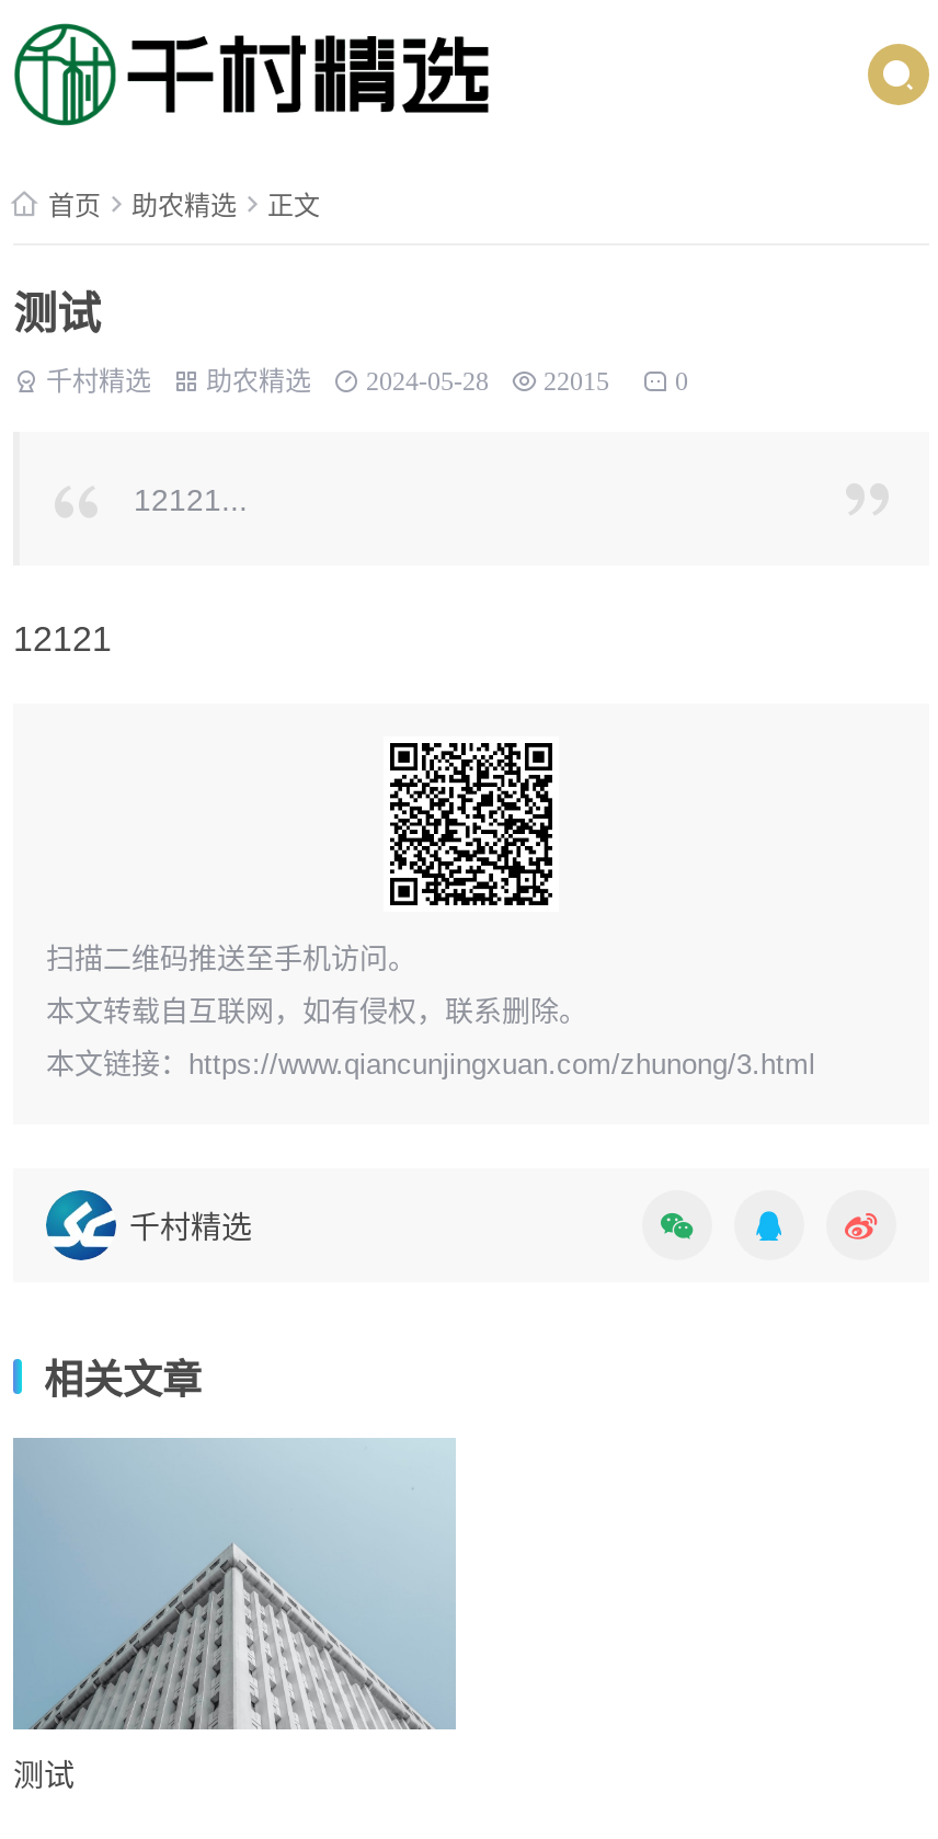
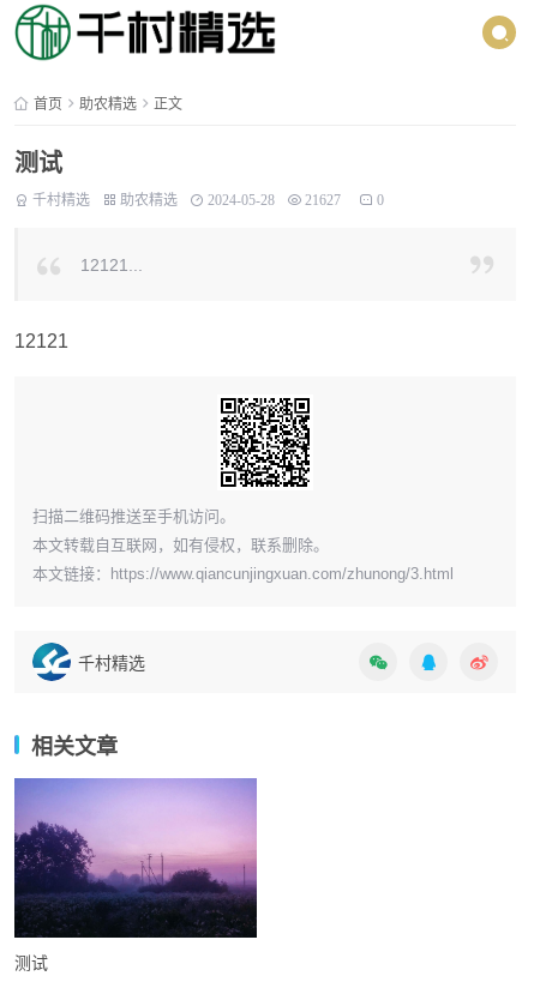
[544,368,609,395] 22015 -> [305,193,341,207] 21627
[13,1438,456,1732] [image] -> [13,778,258,939] [image]

